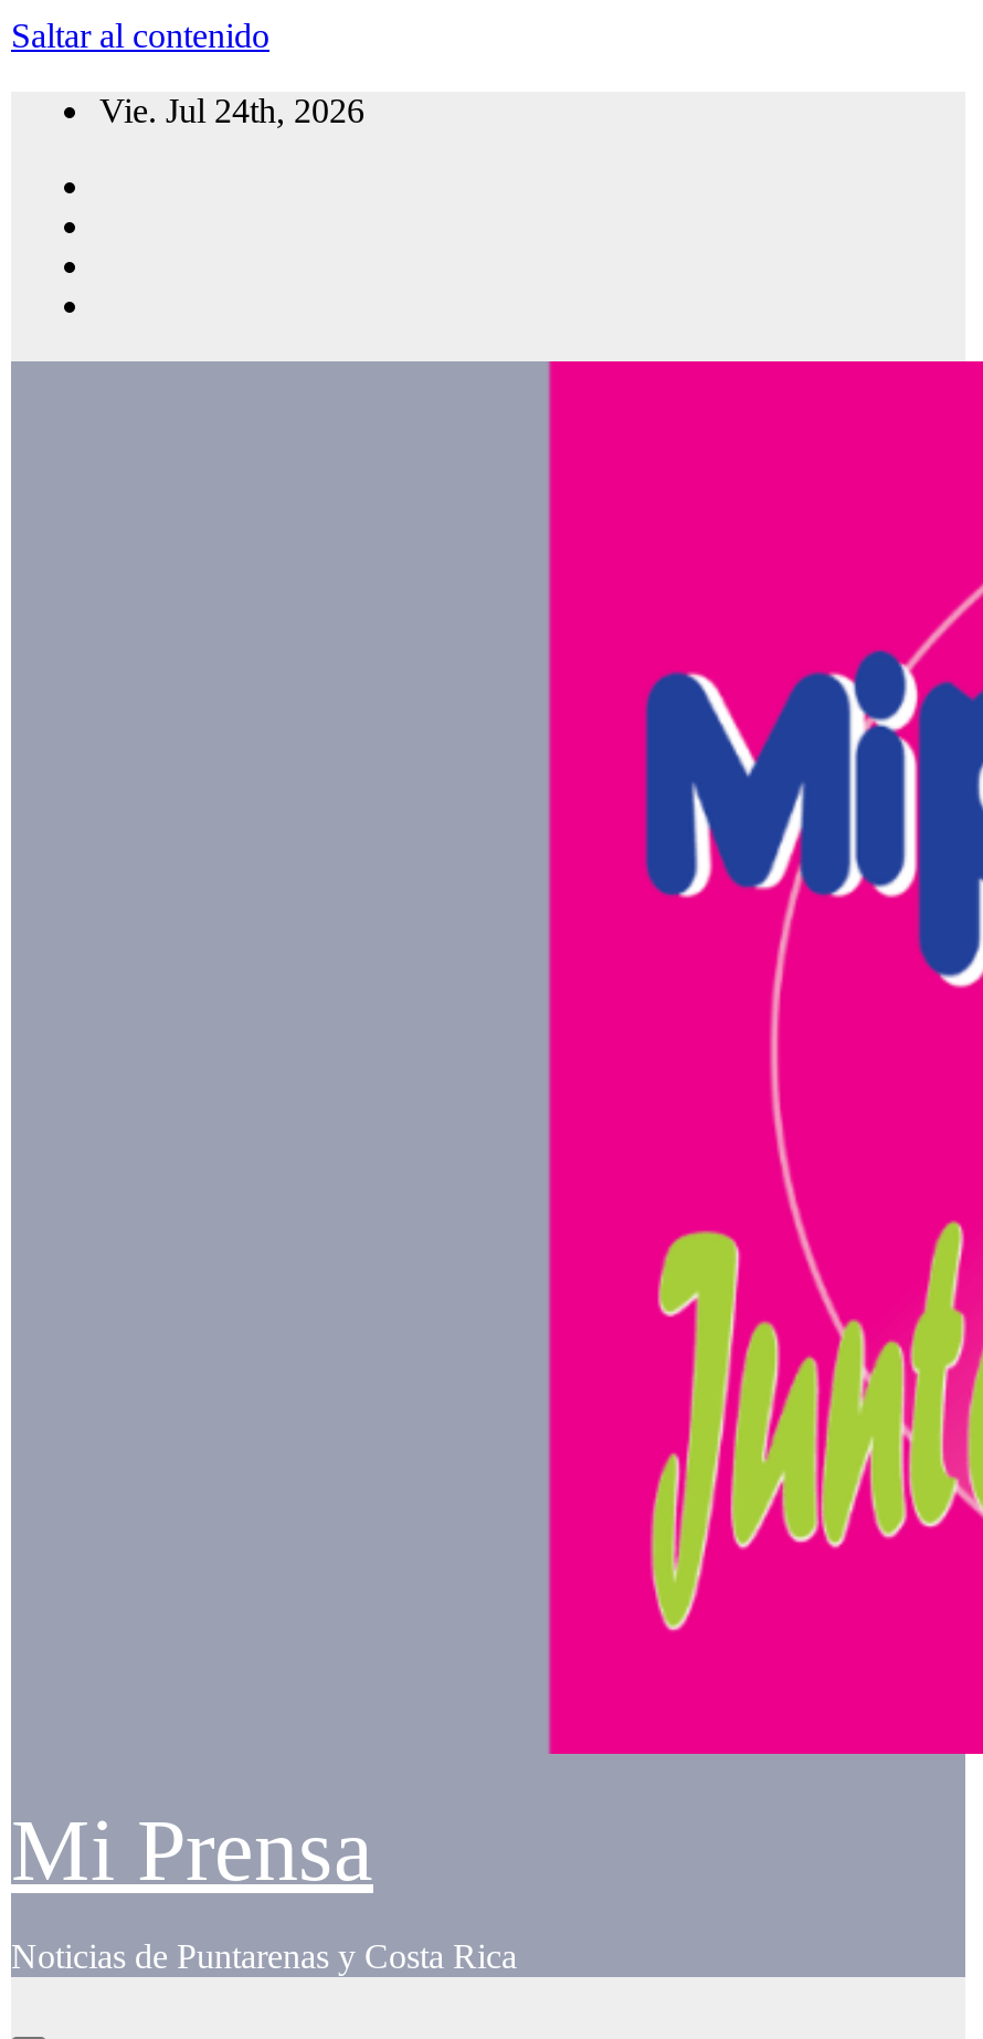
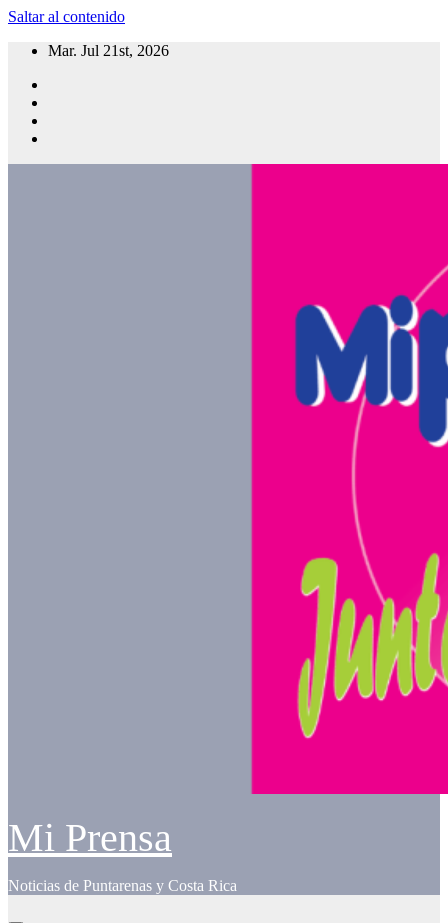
[99,92,364,129] Vie. Jul 24th, 2026 -> [48,42,169,59] Mar. Jul 21st, 2026

